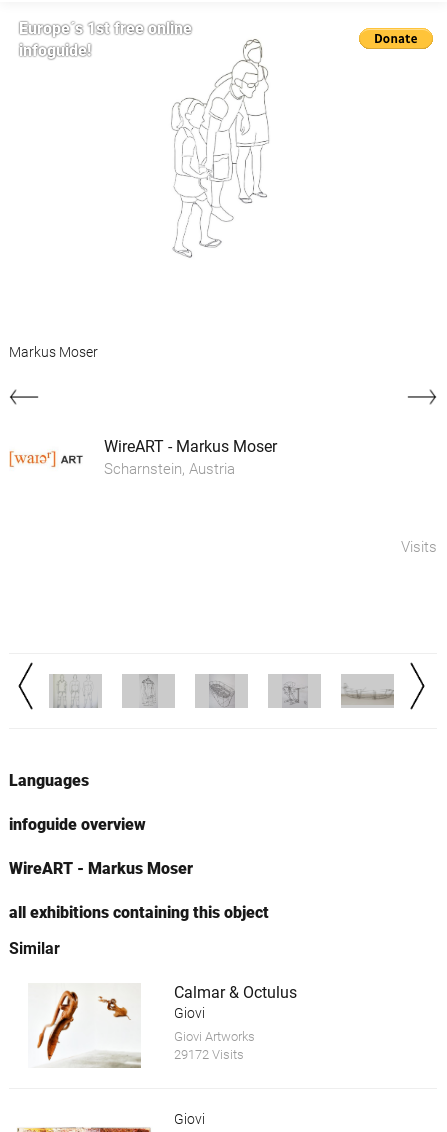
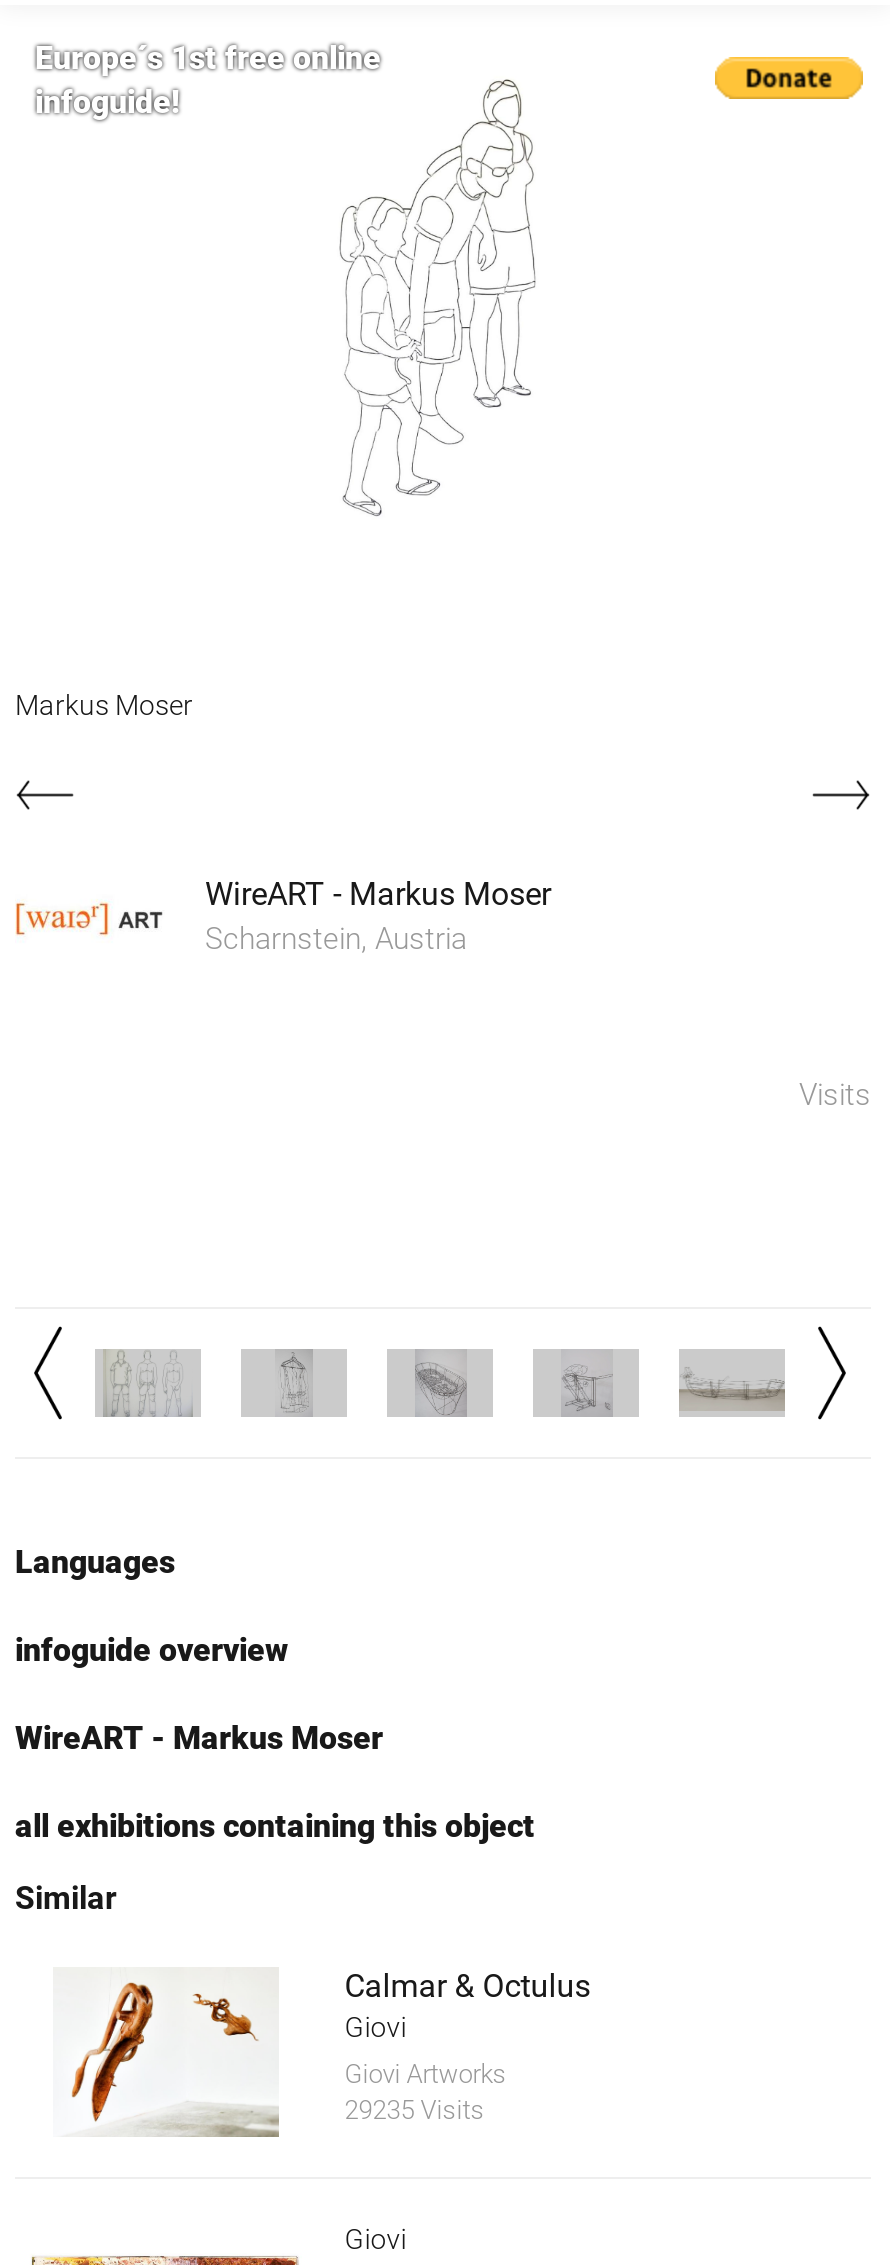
[174,1047,244,1062] 29172 Visits -> [345,2096,485,2126] 29235 Visits

